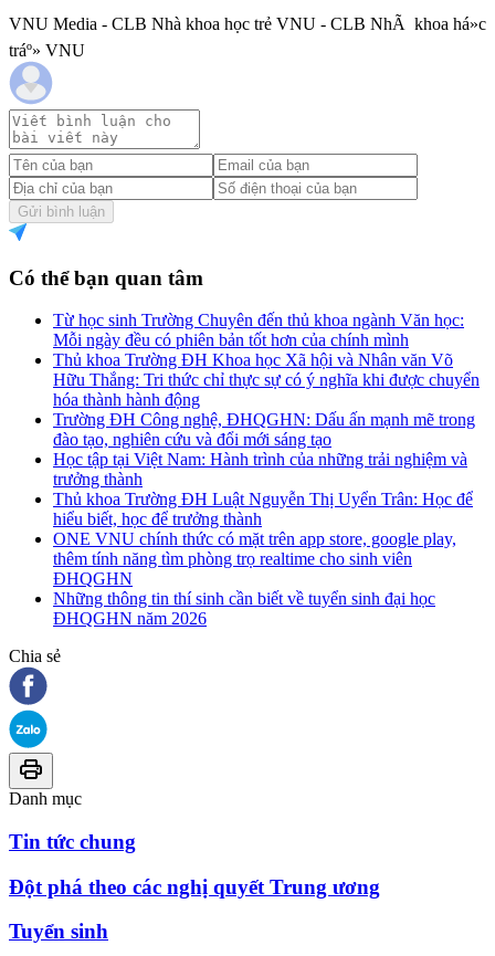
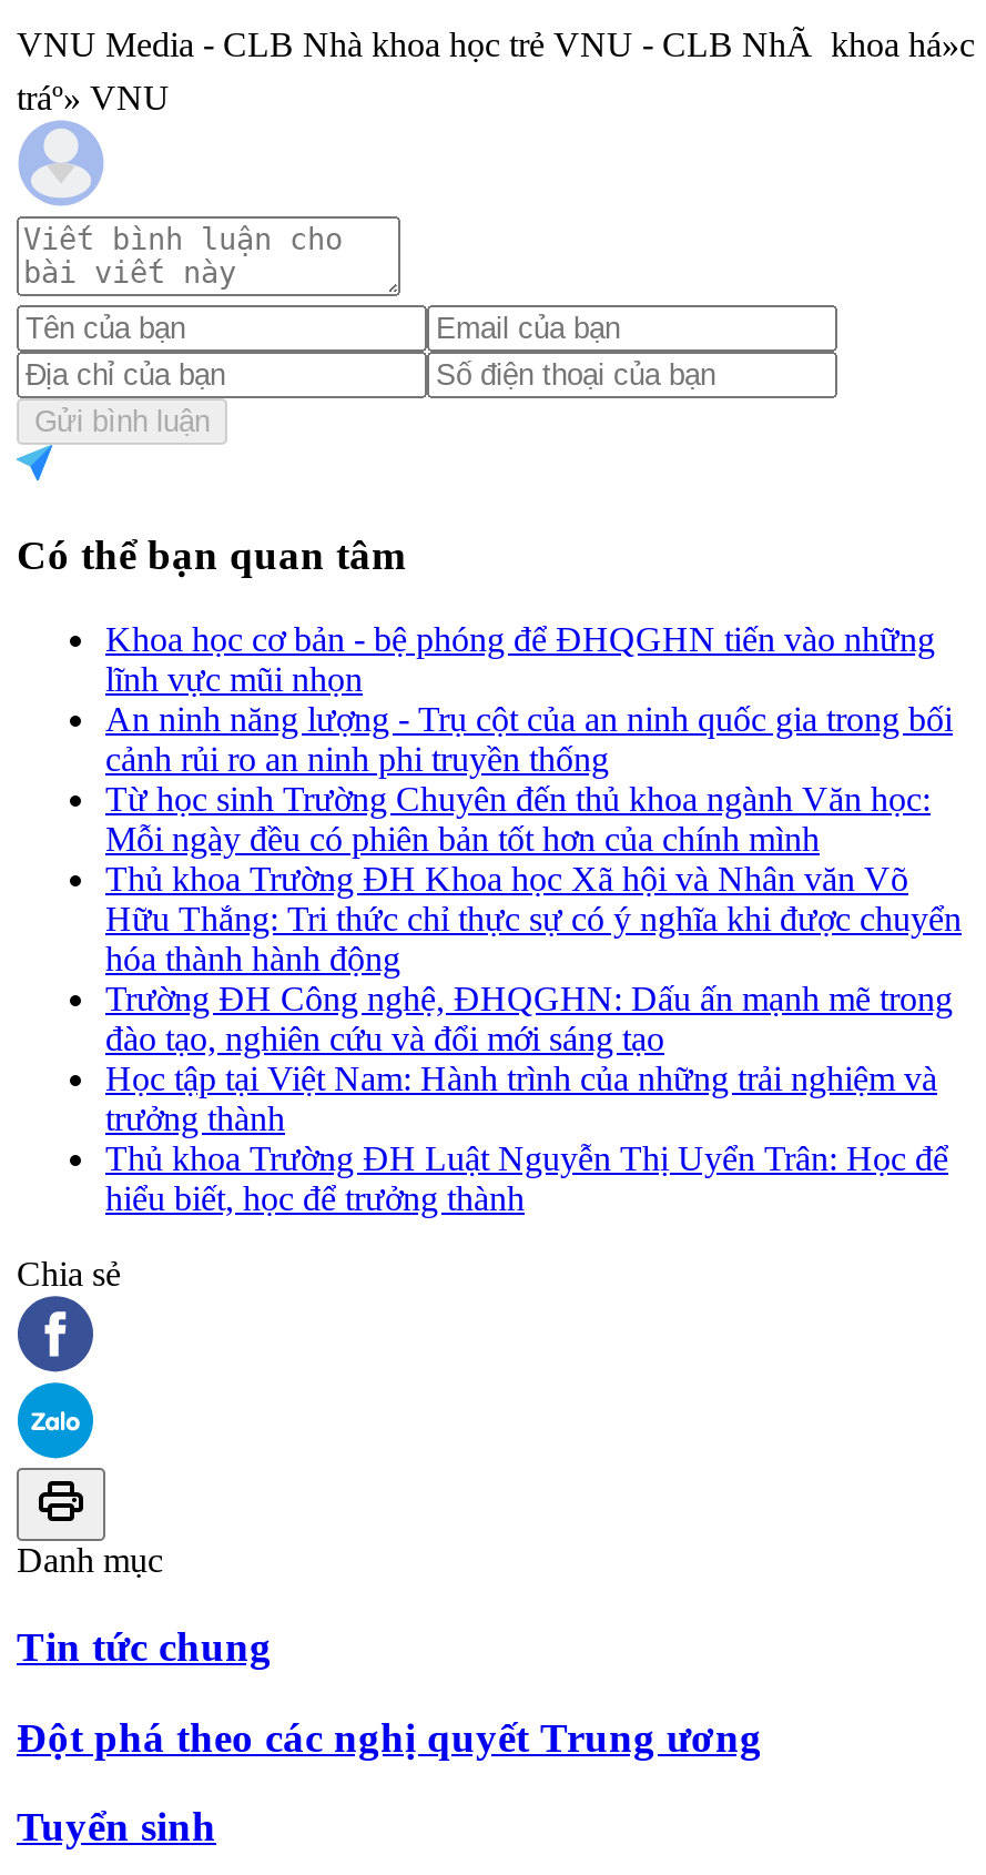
none -> [105,621,953,778] Khoa học cơ bản - bệ phóng để ĐHQGHN tiến vào những | lĩnh vực mũi nhọn | An ninh năng lượng - Trụ cột của an ninh quốc gia trong bối | cảnh rủi ro an ninh phi truyền thống
moved [53,311,480,529] -> [105,781,962,1218]: Từ học sinh Trường Chuyên đến thủ khoa ngành Văn học: | Mỗi ngày đều có phiên bản tốt hơn của chính mình | Thủ khoa Trường ĐH Khoa học Xã hội và Nhân văn Võ | ... | Thủ khoa Trường ĐH Luật Nguyễn Thị Uyển Trân: Học để | hiểu biết, học để trưởng thành
[53,530,456,628] ONE VNU chính thức có mặt trên app store, google play, | thêm tính năng tìm phòng trọ realtime cho sinh viên | ĐHQGHN | Những thông tin thí sinh cần biết về tuyển sinh đại học | ĐHQGHN năm 2026 -> none

